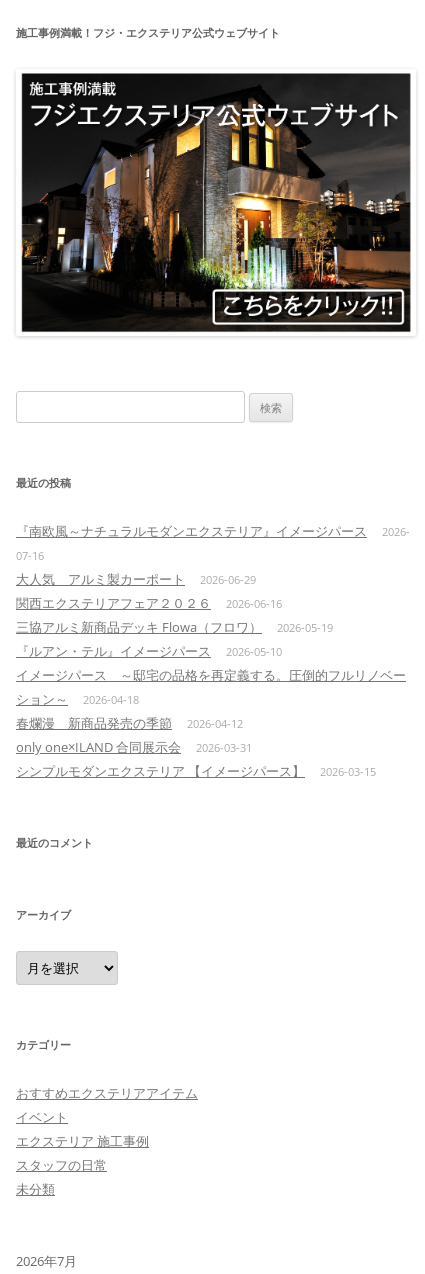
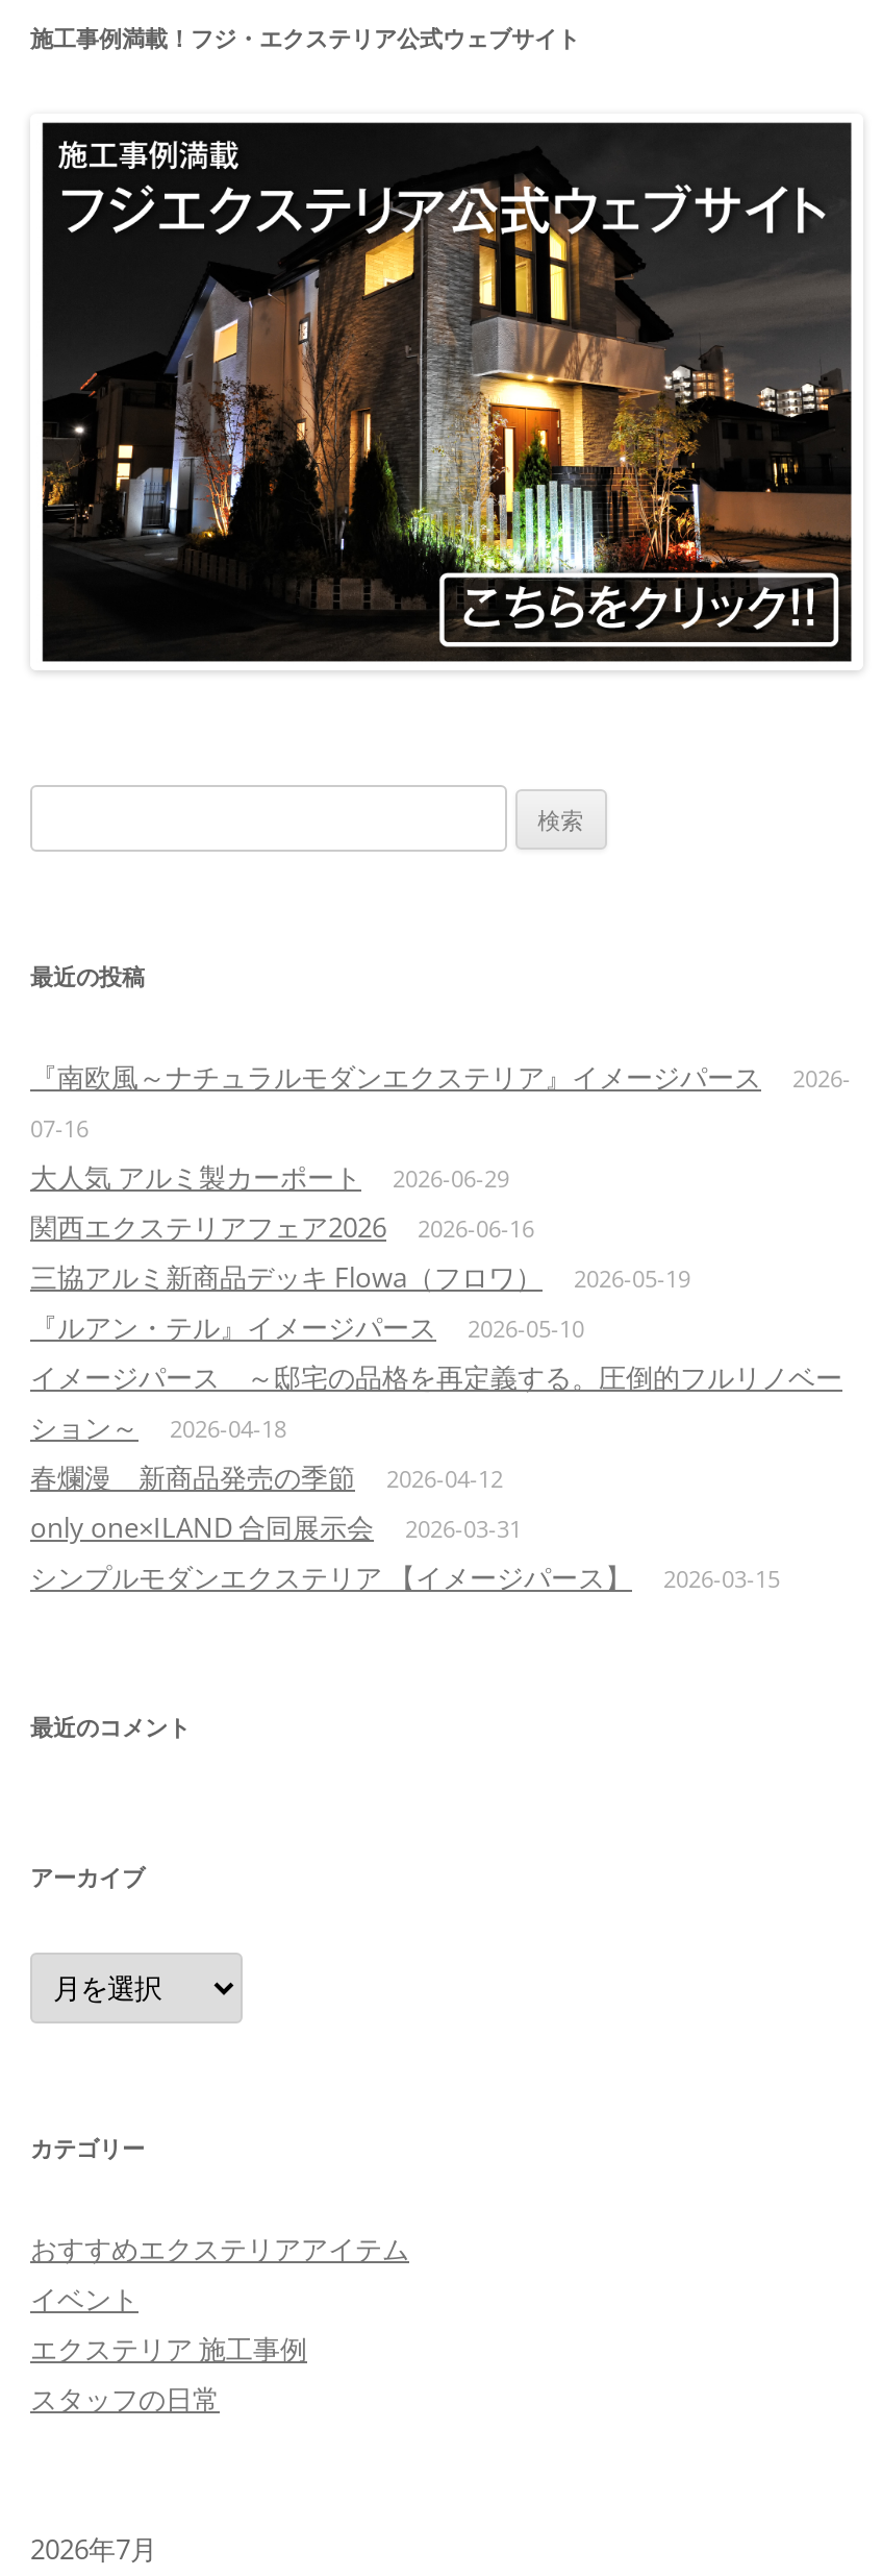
[16,594,211,612] 関西エクステリアフェア２０２６ -> [30,1209,386,1247] 関西エクステリアフェア2026
[16,1180,55,1198] 未分類 -> none

